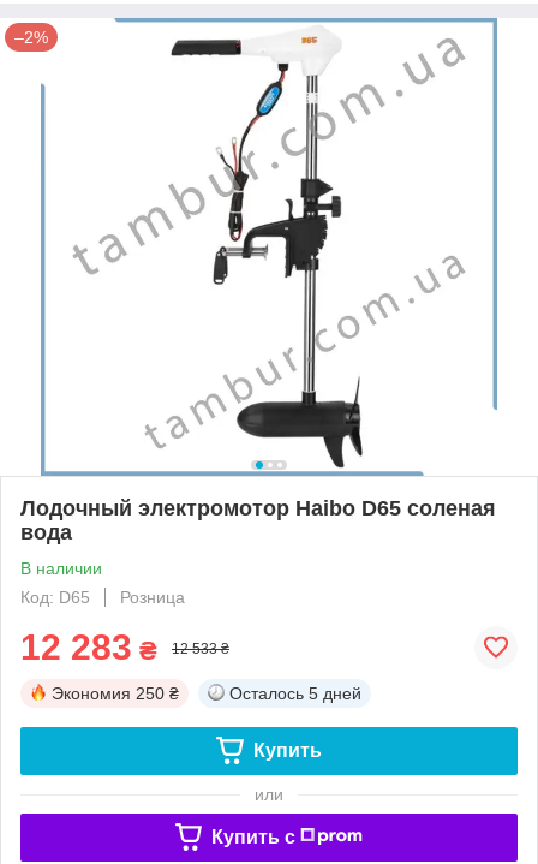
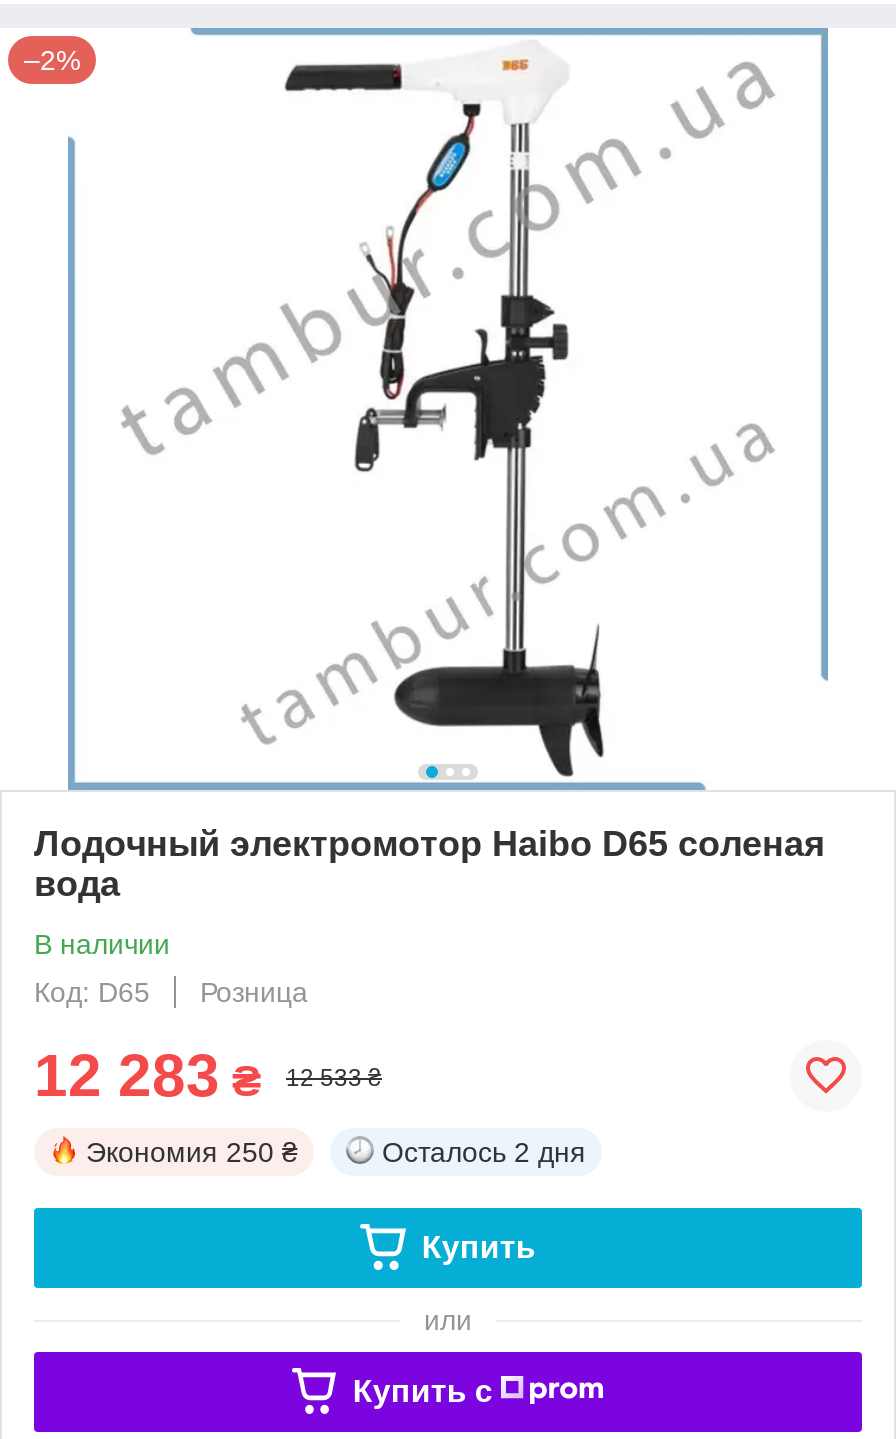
[229,684,361,703] Осталось 5 дней -> [382,1136,586,1168] Осталось 2 дня

